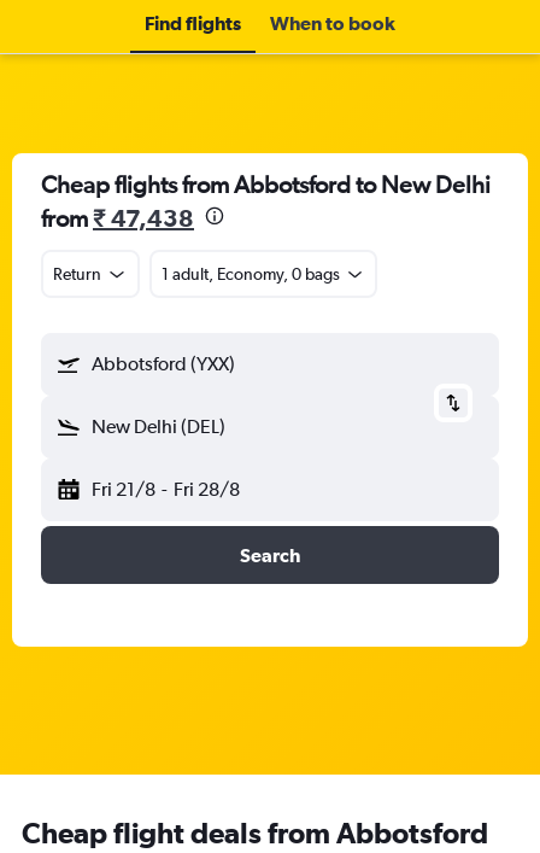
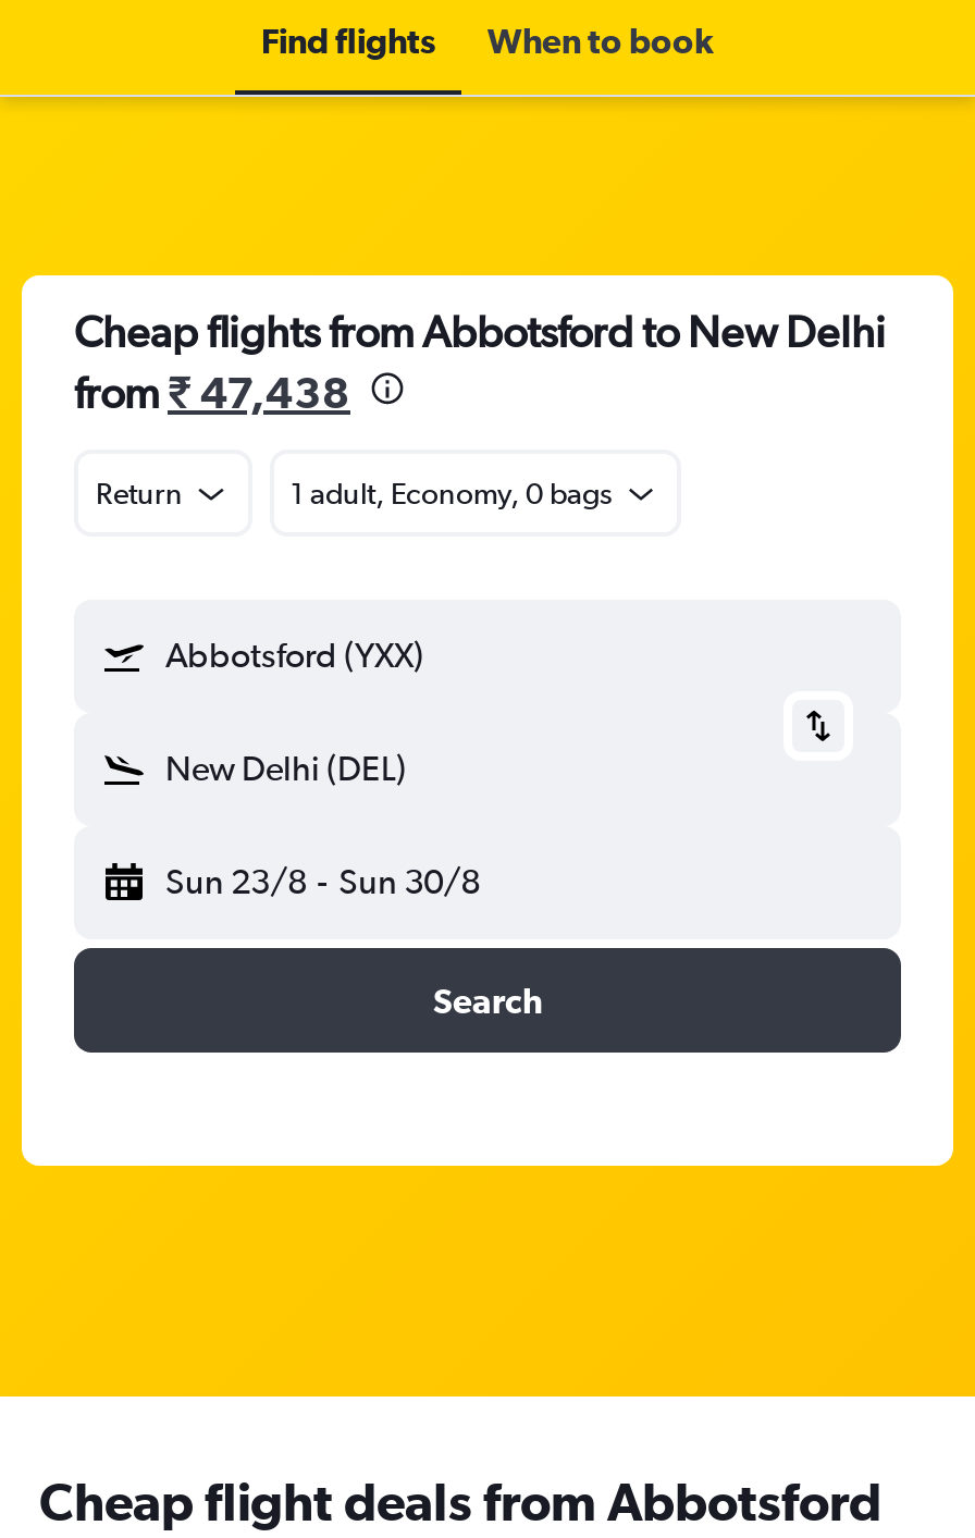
[92,478,239,501] Fri 21/8 - Fri 28/8 -> [165,861,480,902] Sun 23/8 - Sun 30/8

